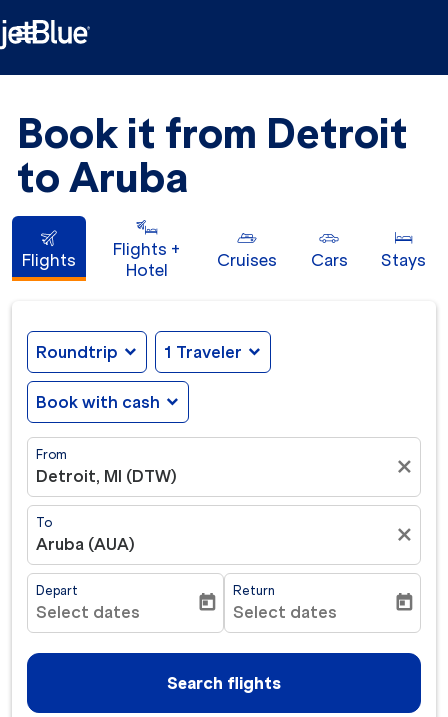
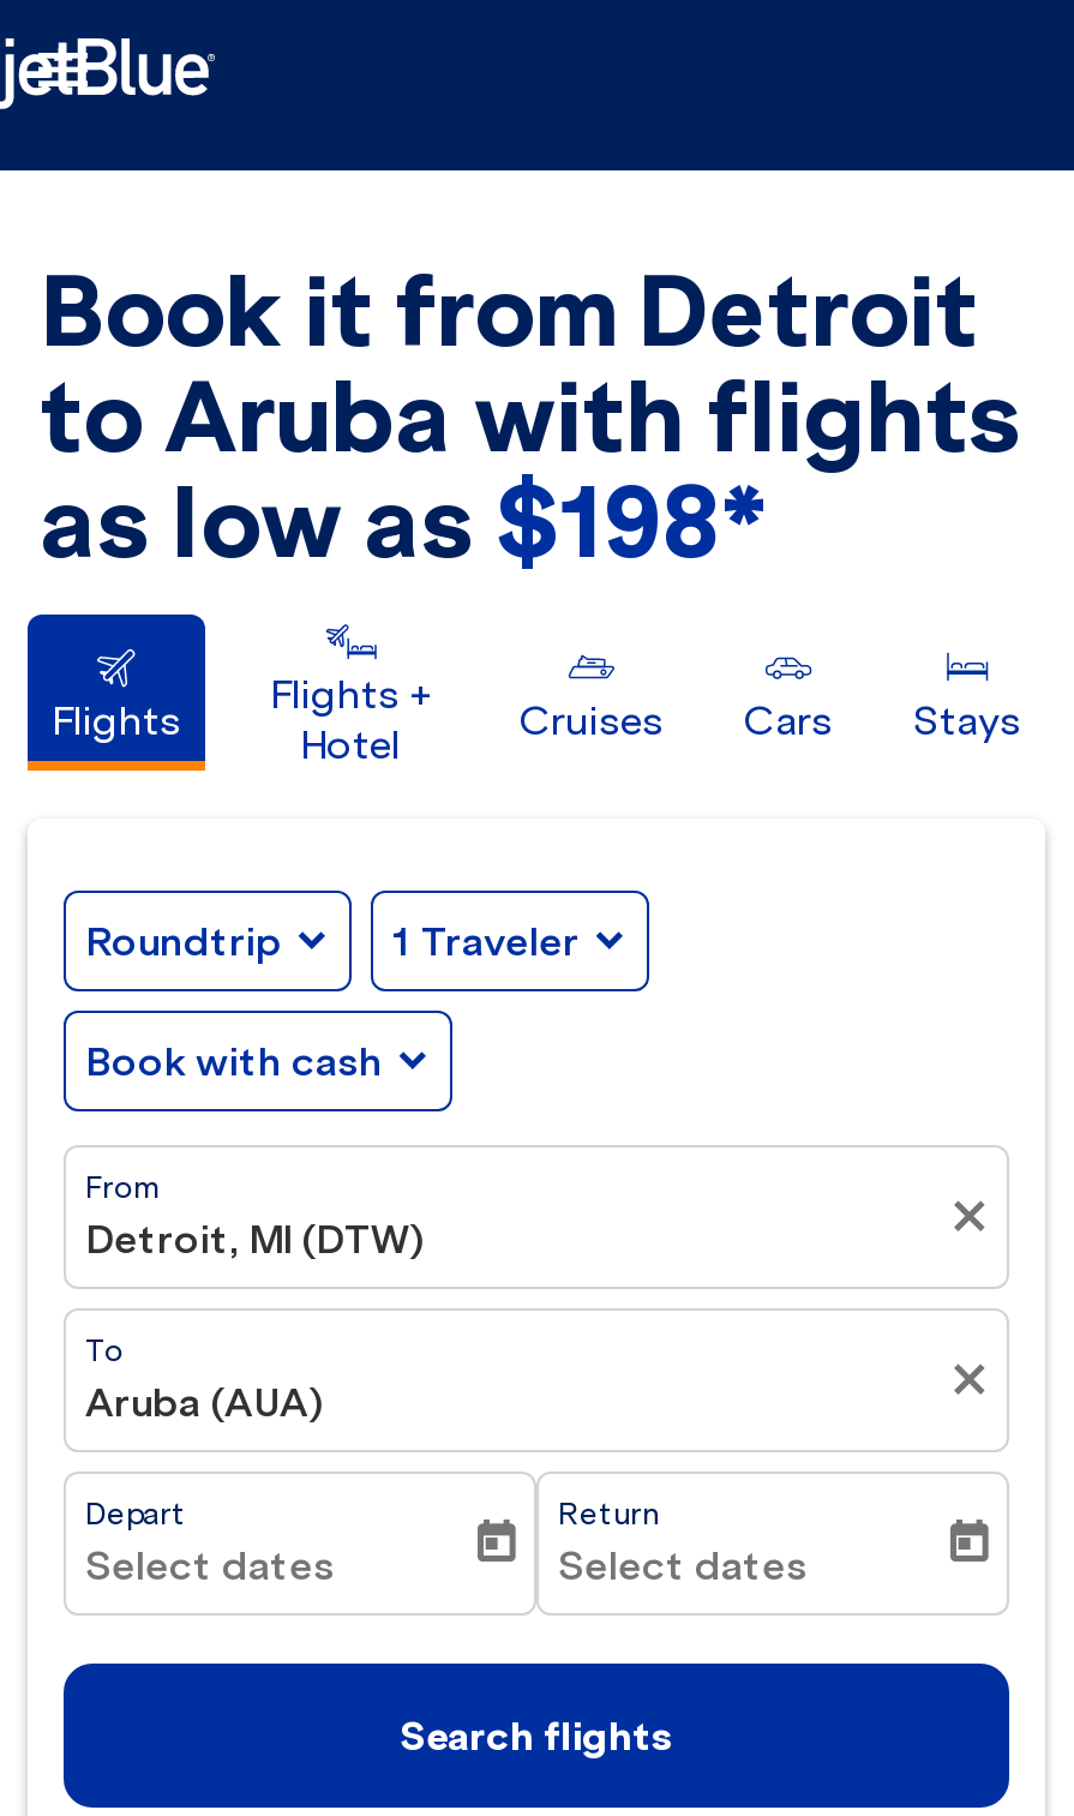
[17,152,189,203] to Aruba -> [40,355,1021,583] to Aruba with flights | as low as $198*

